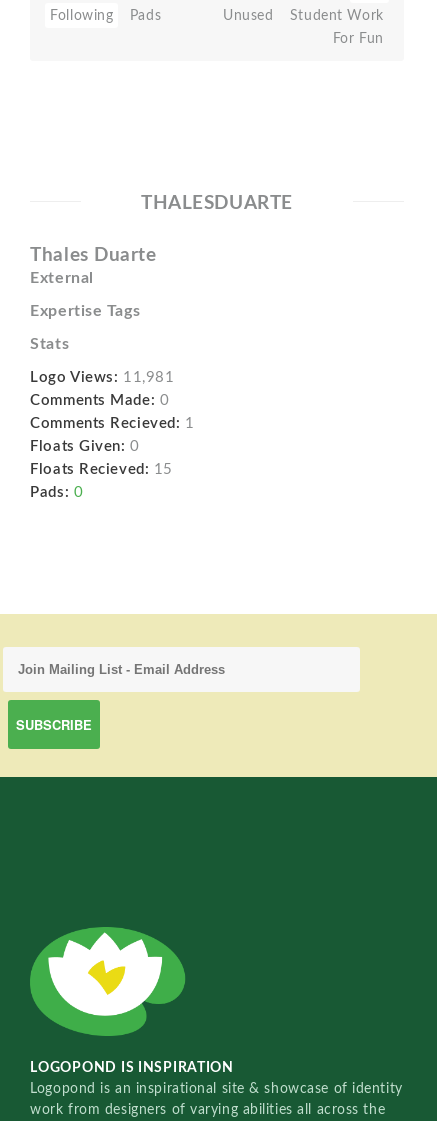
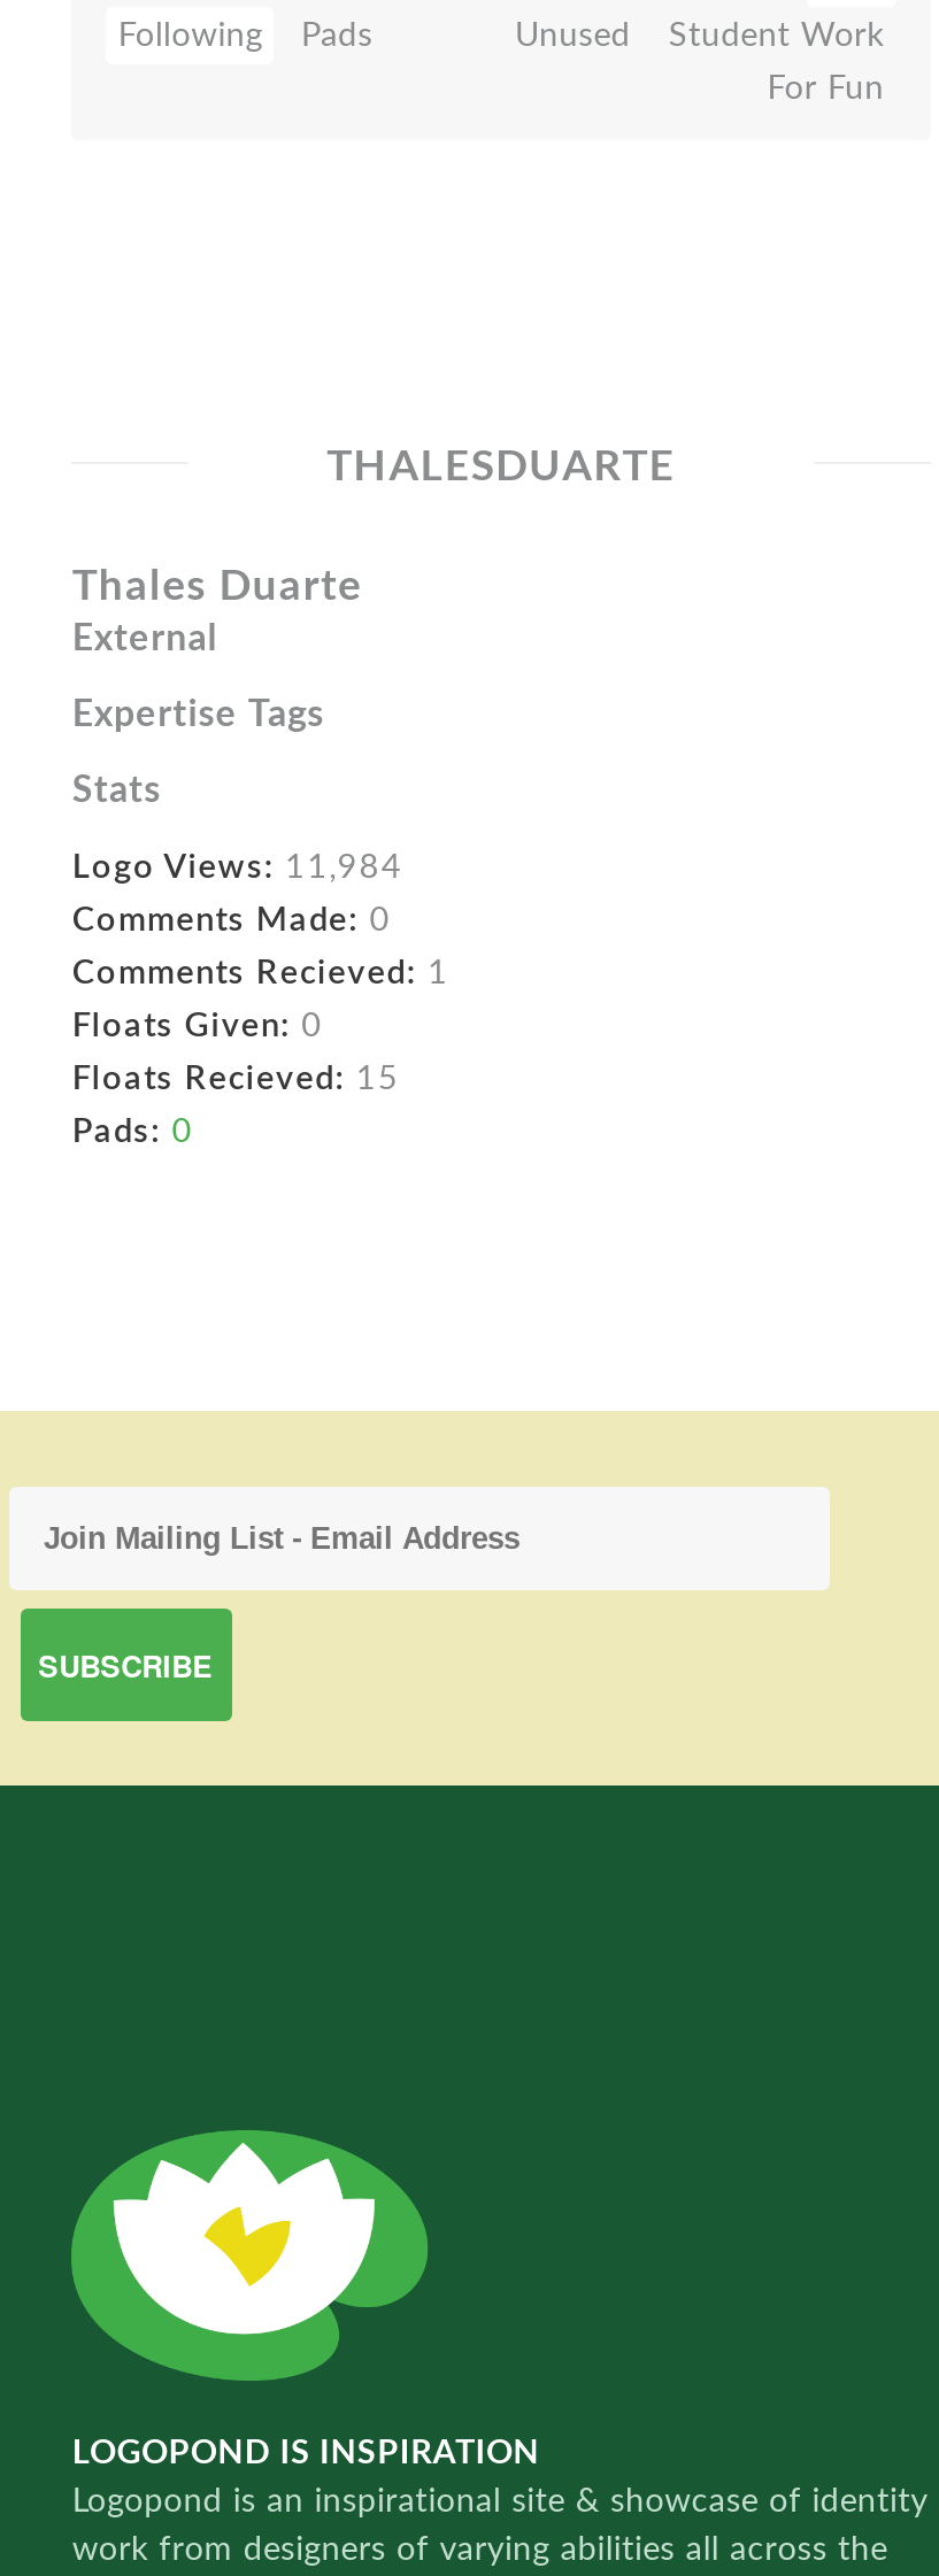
[30,370,174,385] Logo Views: 11,981 -> [72,850,403,885] Logo Views: 11,984

